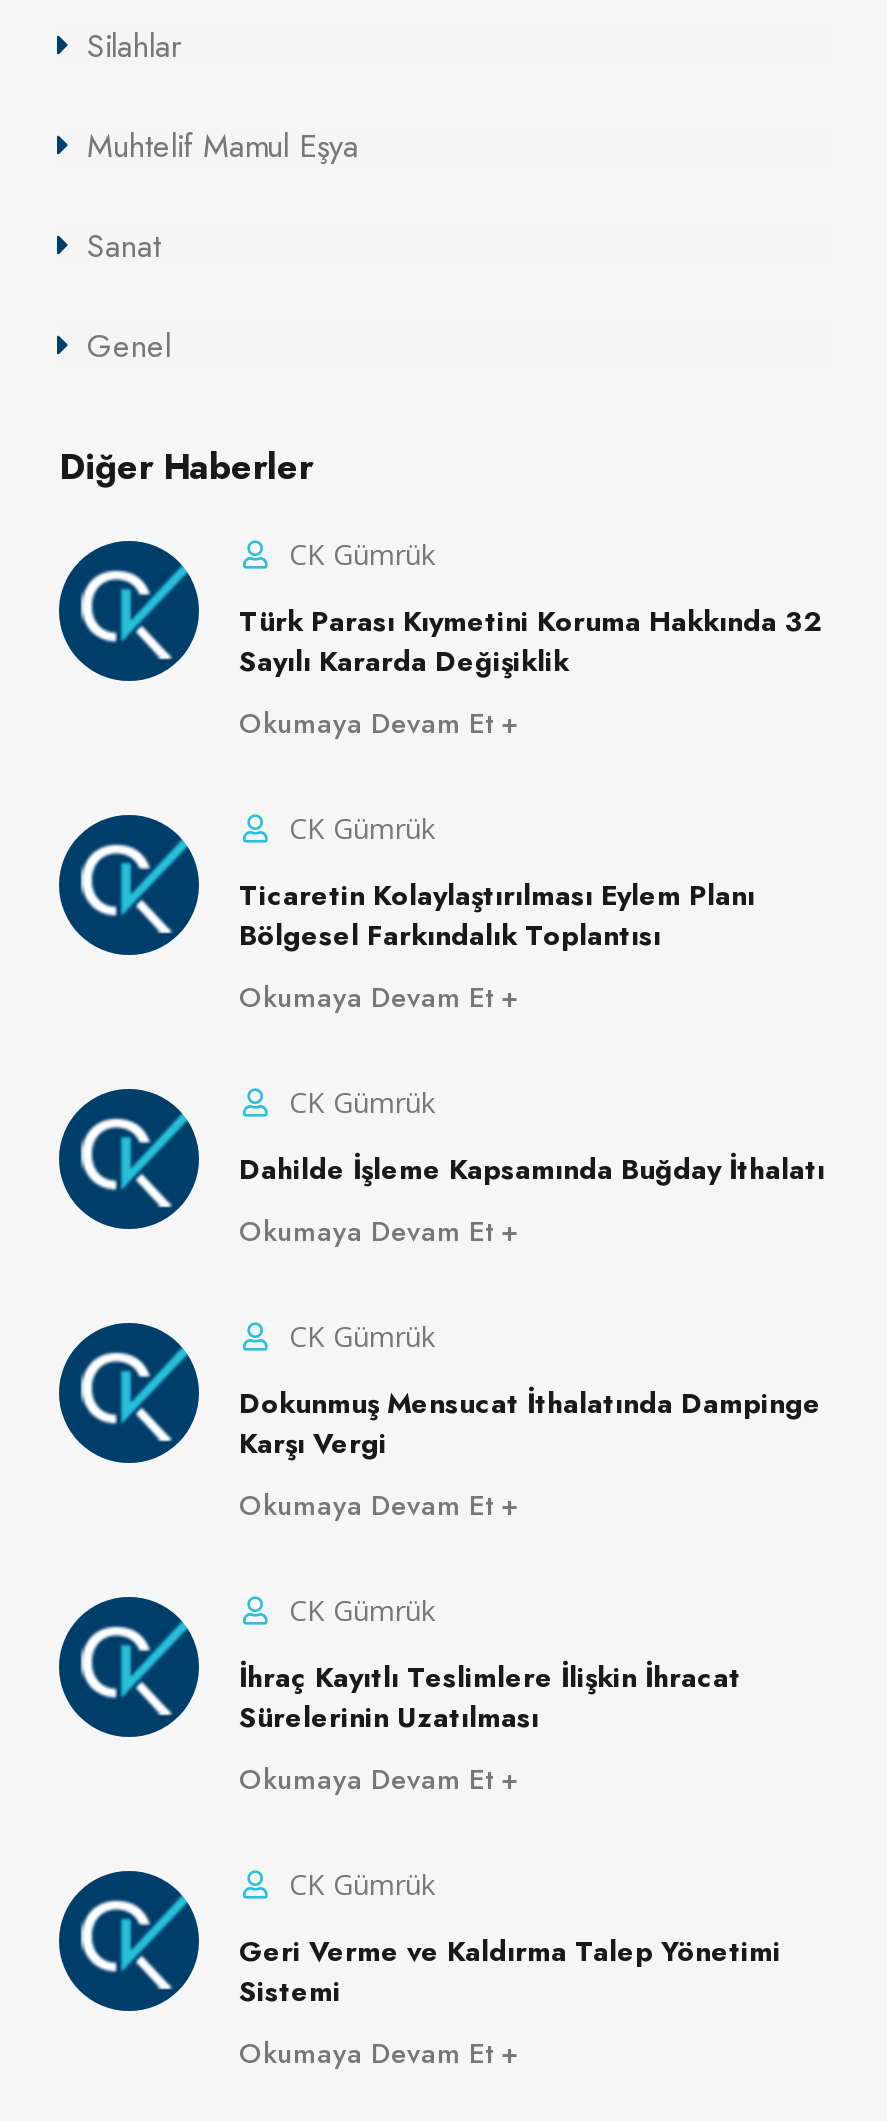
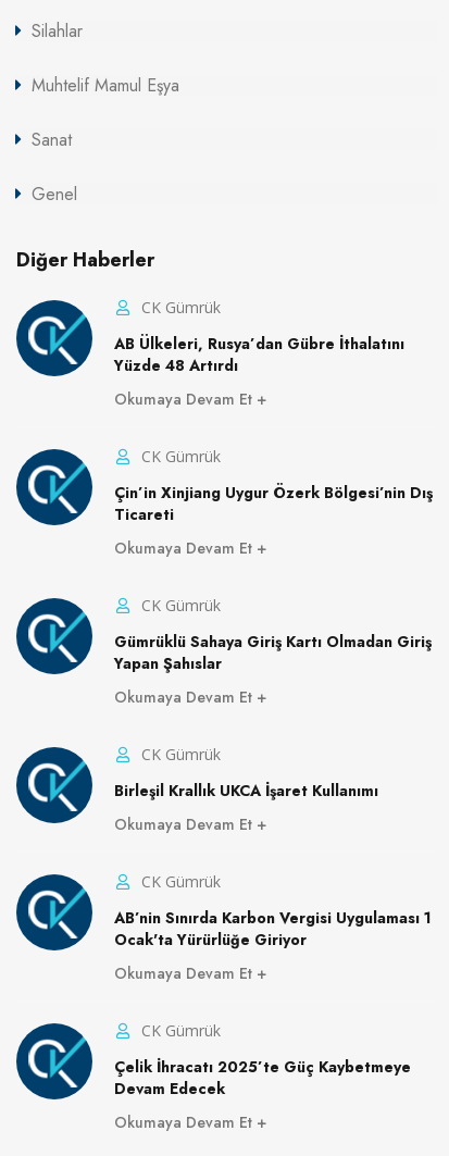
[239,600,821,680] Türk Parası Kıymetini Koruma Hakkında 32 | Sayılı Kararda Değişiklik -> [114,332,404,376] AB Ülkeleri, Rusya’dan Gübre İthalatını | Yüzde 48 Artırdı
[239,874,755,954] Ticaretin Kolaylaştırılması Eylem Planı | Bölgesel Farkındalık Toplantısı -> [114,481,433,525] Çin’in Xinjiang Uygur Özerk Bölgesi’nin Dış | Ticareti
[239,1148,825,1188] Dahilde İşleme Kapsamında Buğday İthalatı -> [114,630,432,674] Gümrüklü Sahaya Giriş Kartı Olmadan Giriş | Yapan Şahıslar
moved [65,1210,501,1431] -> [20,686,257,806]: [image] | Okumaya Devam Et | CK Gümrük
[239,1382,821,1462] Dokunmuş Mensucat İthalatında Dampinge | Karşı Vergi -> [114,779,378,801] Birleşil Krallık UKCA İşaret Kullanımı
[239,1656,741,1736] İhraç Kayıtlı Teslimlere İlişkin İhracat | Sürelerinin Uzatılması -> [114,907,432,950] AB’nin Sınırda Karbon Vergisi Uygulaması 1 | Ocak'ta Yürürlüğe Giriyor
[239,1930,781,2010] Geri Verme ve Kaldırma Talep Yönetimi | Sistemi -> [114,1056,411,1099] Çelik İhracatı 2025’te Güç Kaybetmeye | Devam Edecek

